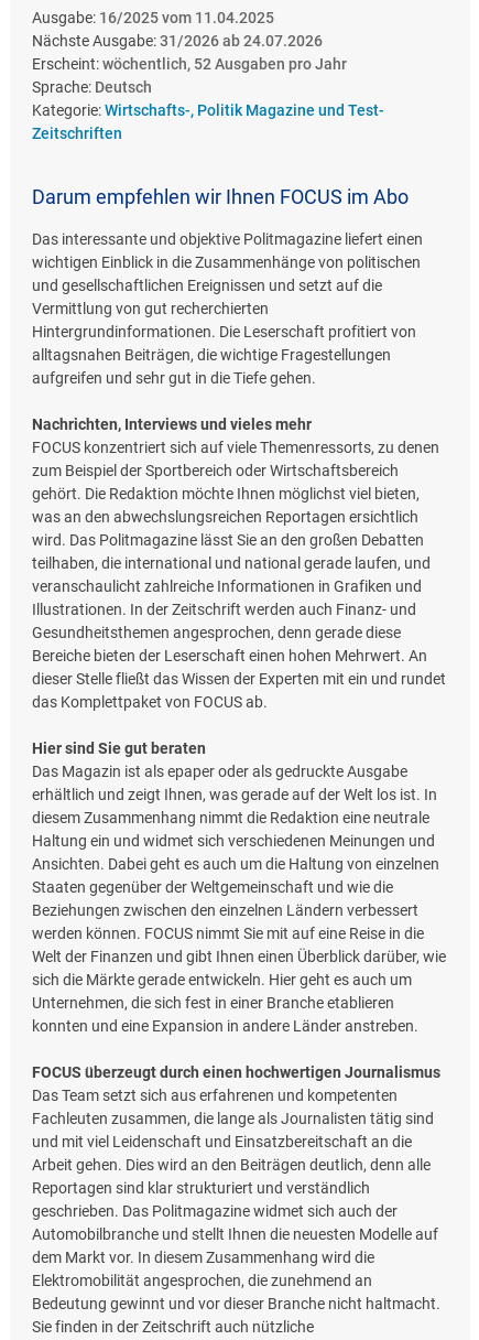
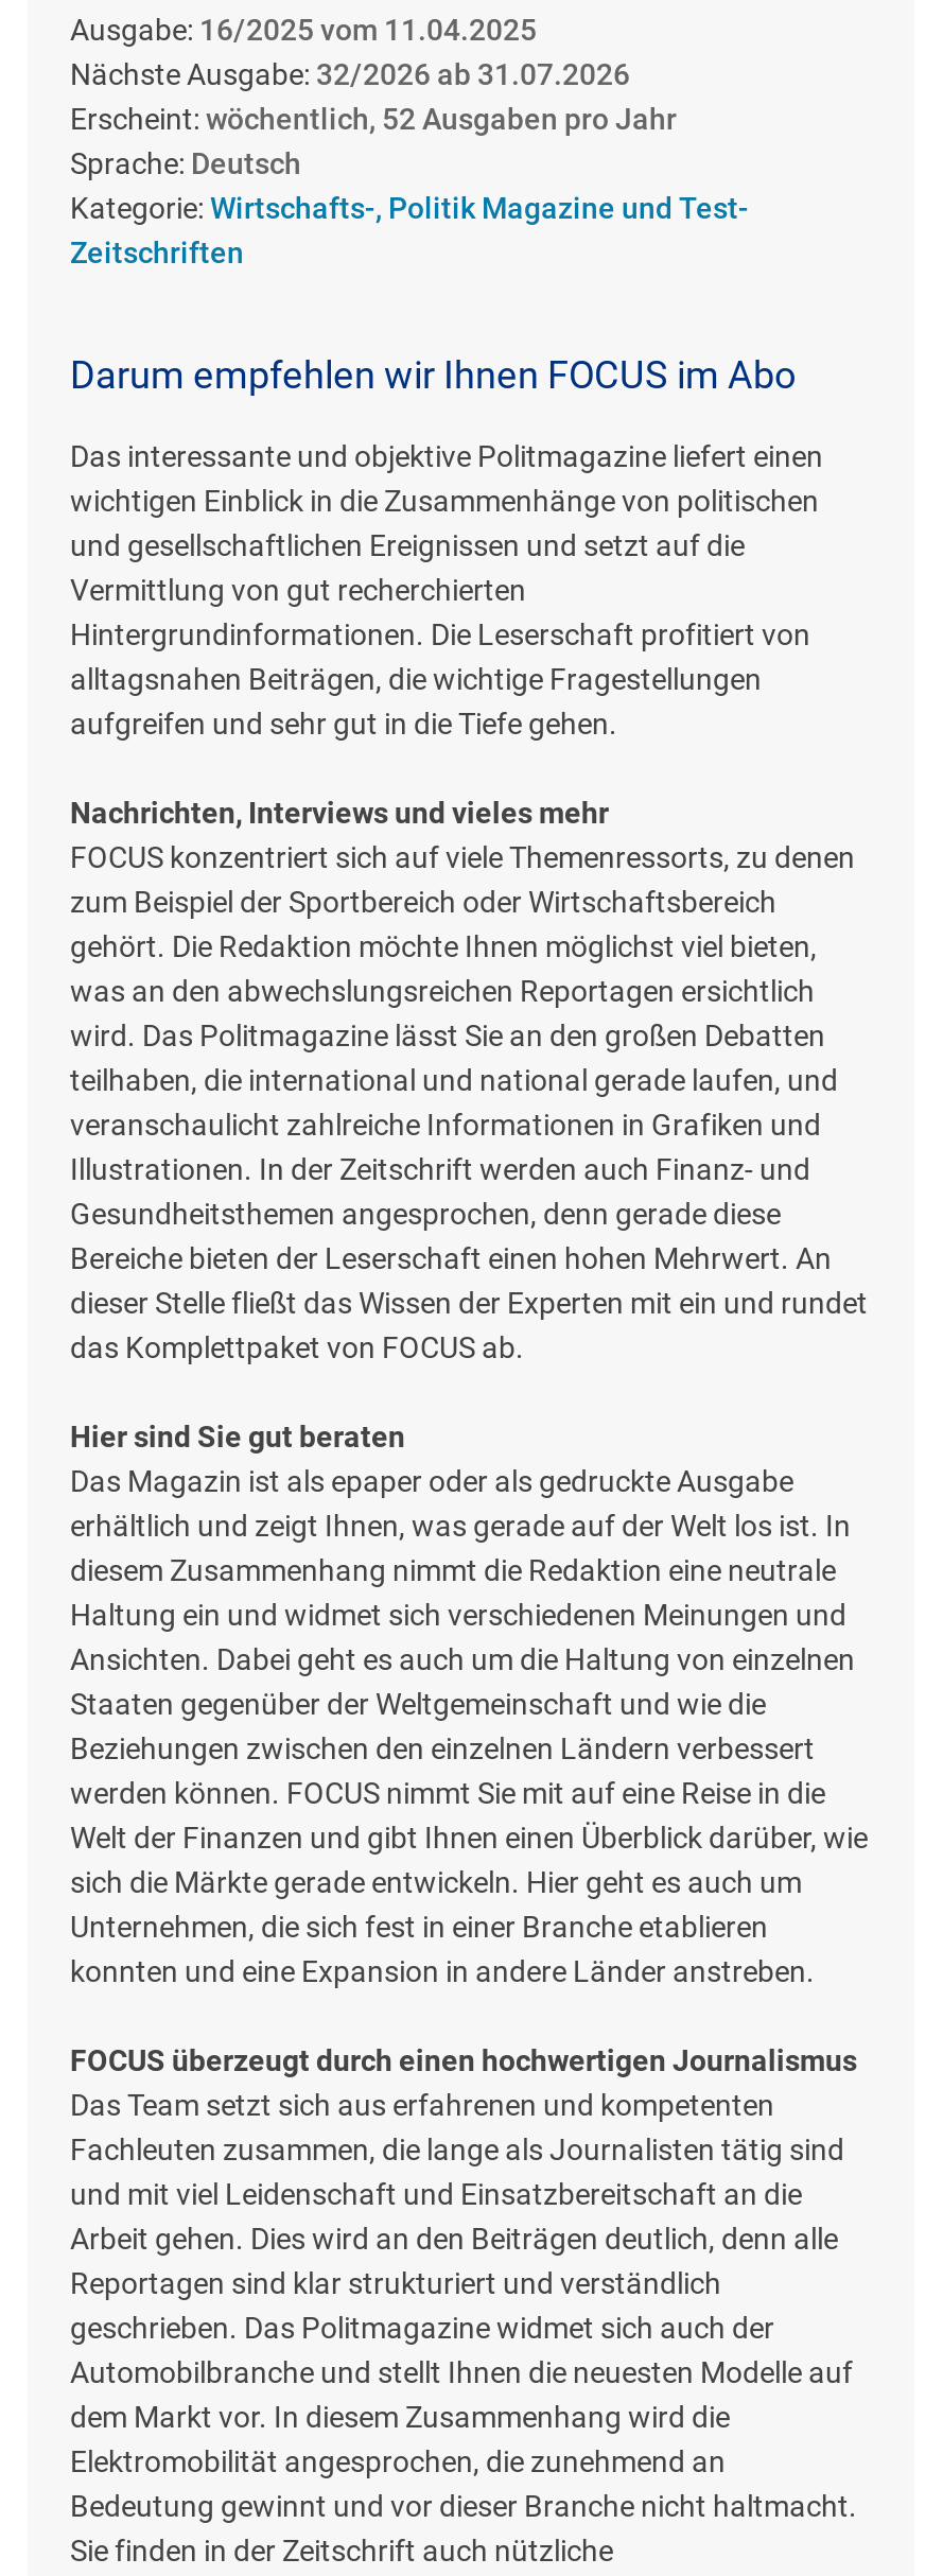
[32,32,323,50] Nächste Ausgabe: 31/2026 ab 24.07.2026 -> [70,57,630,91] Nächste Ausgabe: 32/2026 ab 31.07.2026

